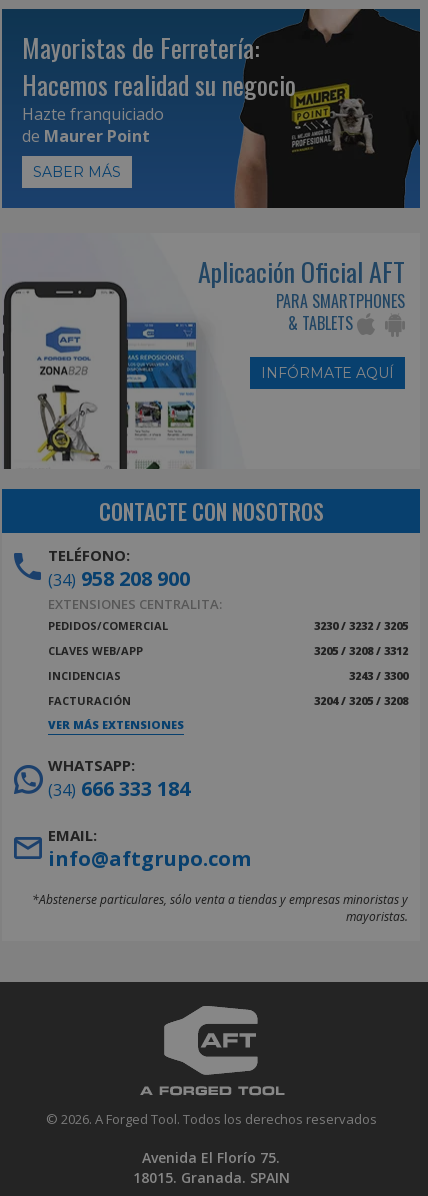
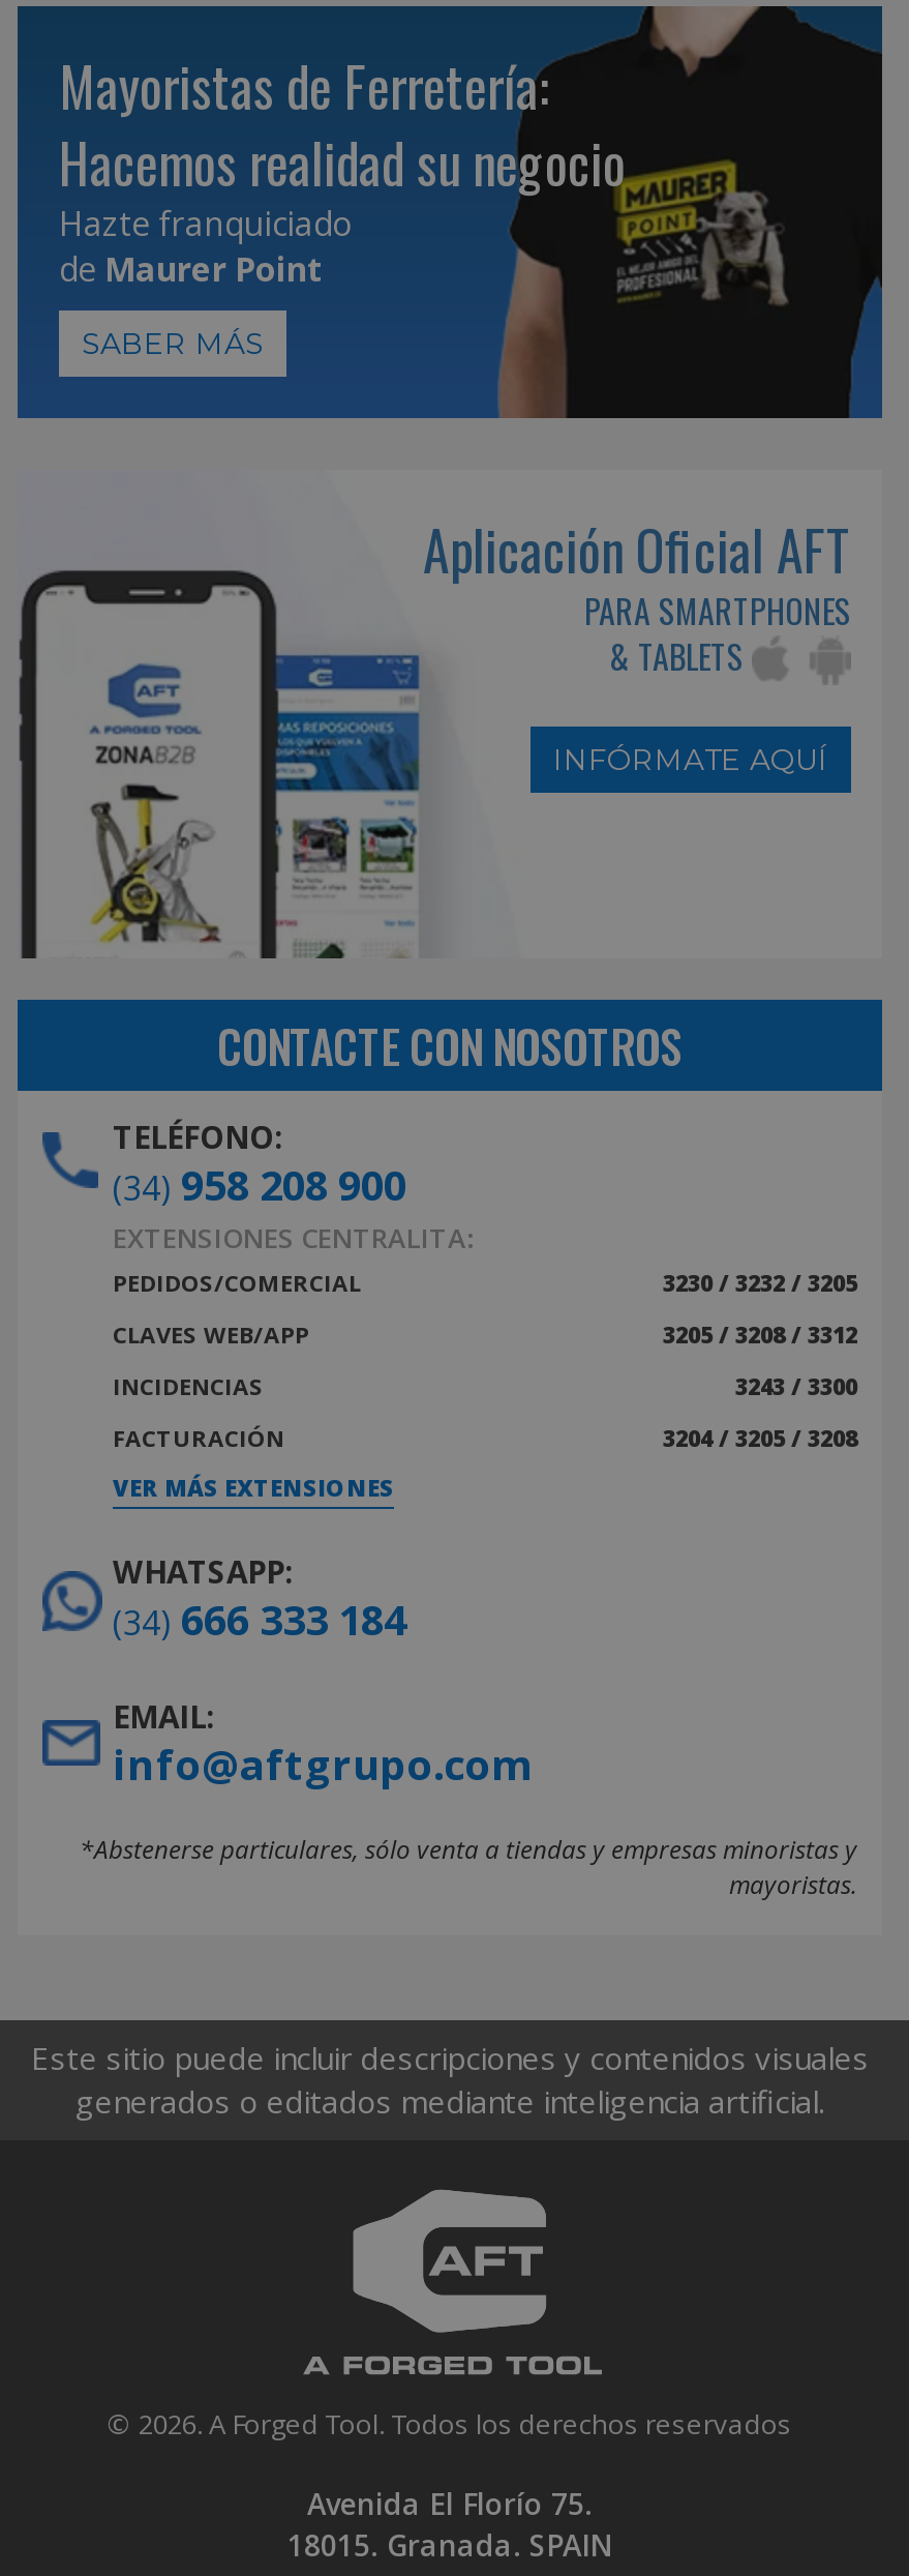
none -> [31,2037,869,2122] Este sitio puede incluir descripciones y contenidos visuales | generados o editados mediante inteligencia artificial.

